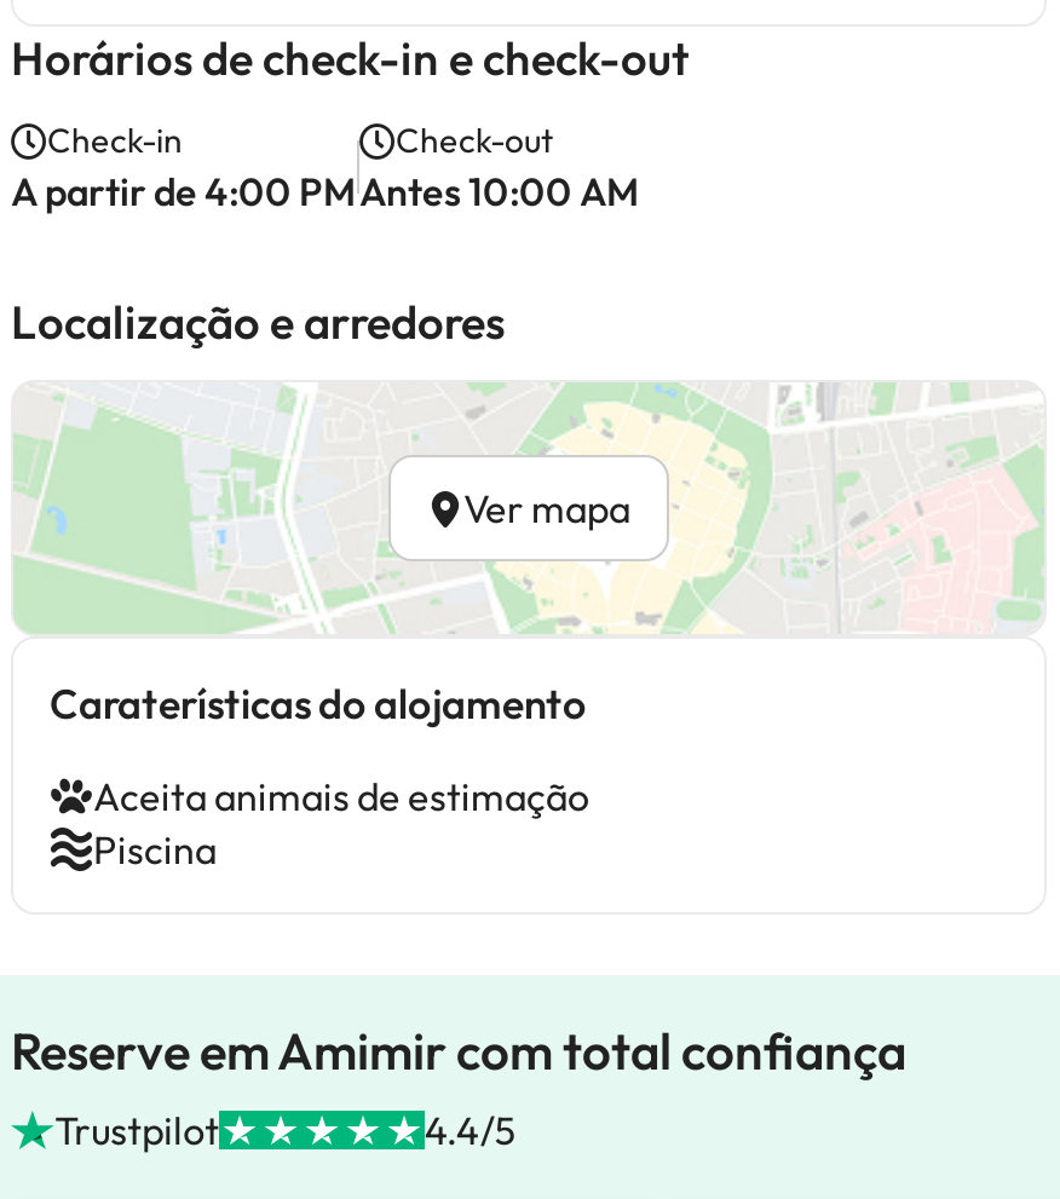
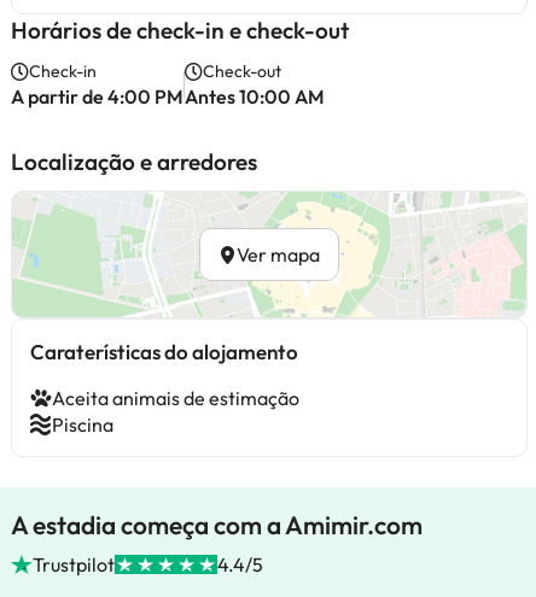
[11,1019,906,1082] Reserve em Amimir com total confiança -> [11,509,423,540] A estadia começa com a Amimir.com

